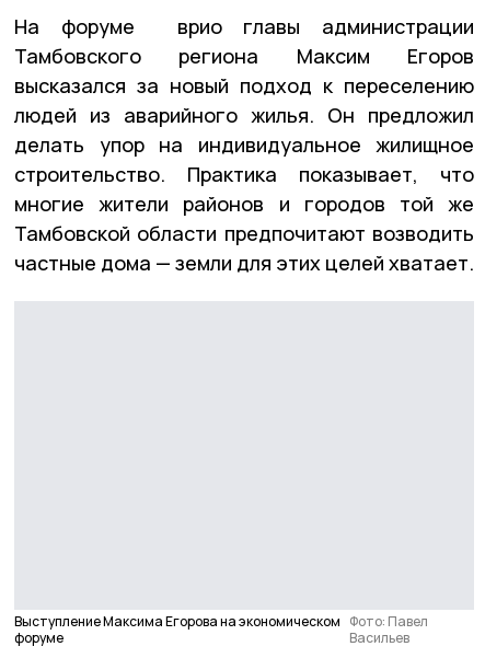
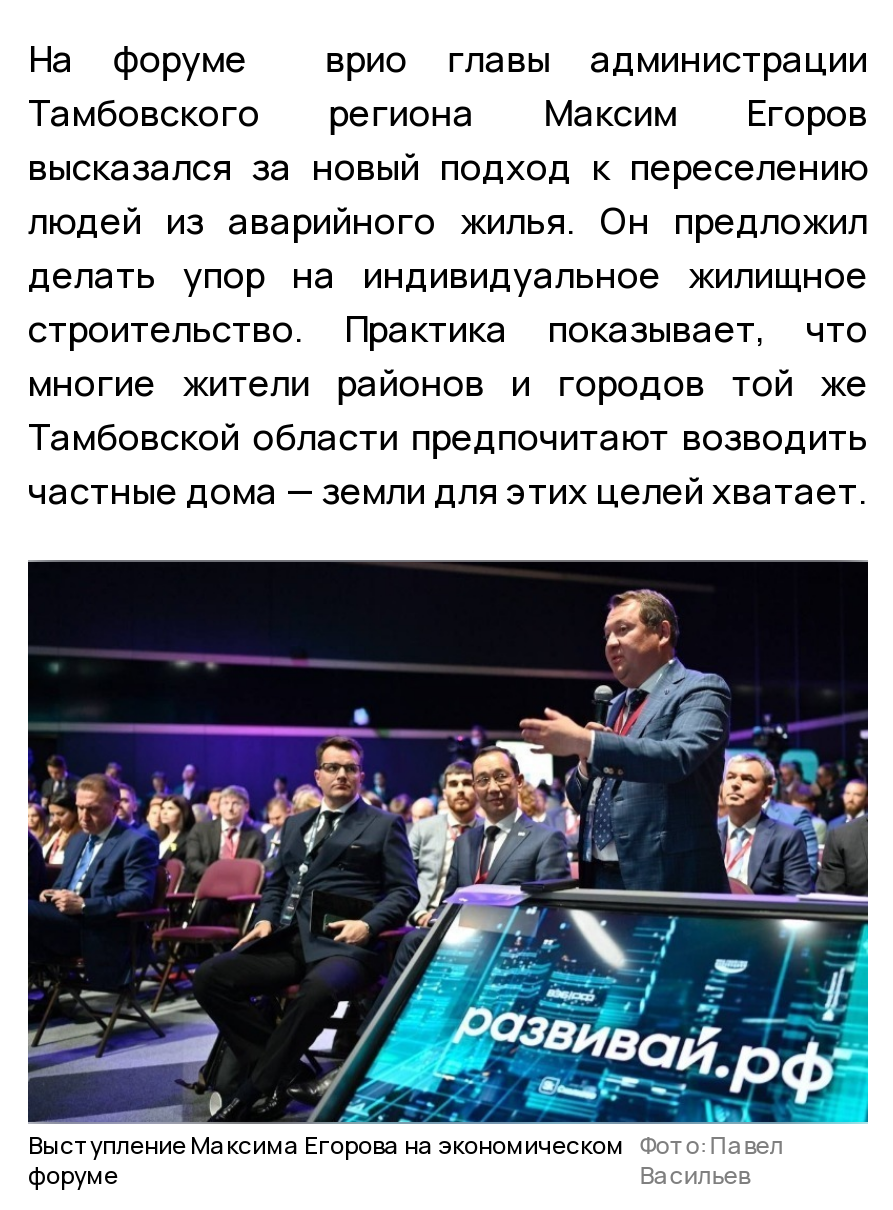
none -> [26,558,870,1124] [image]

